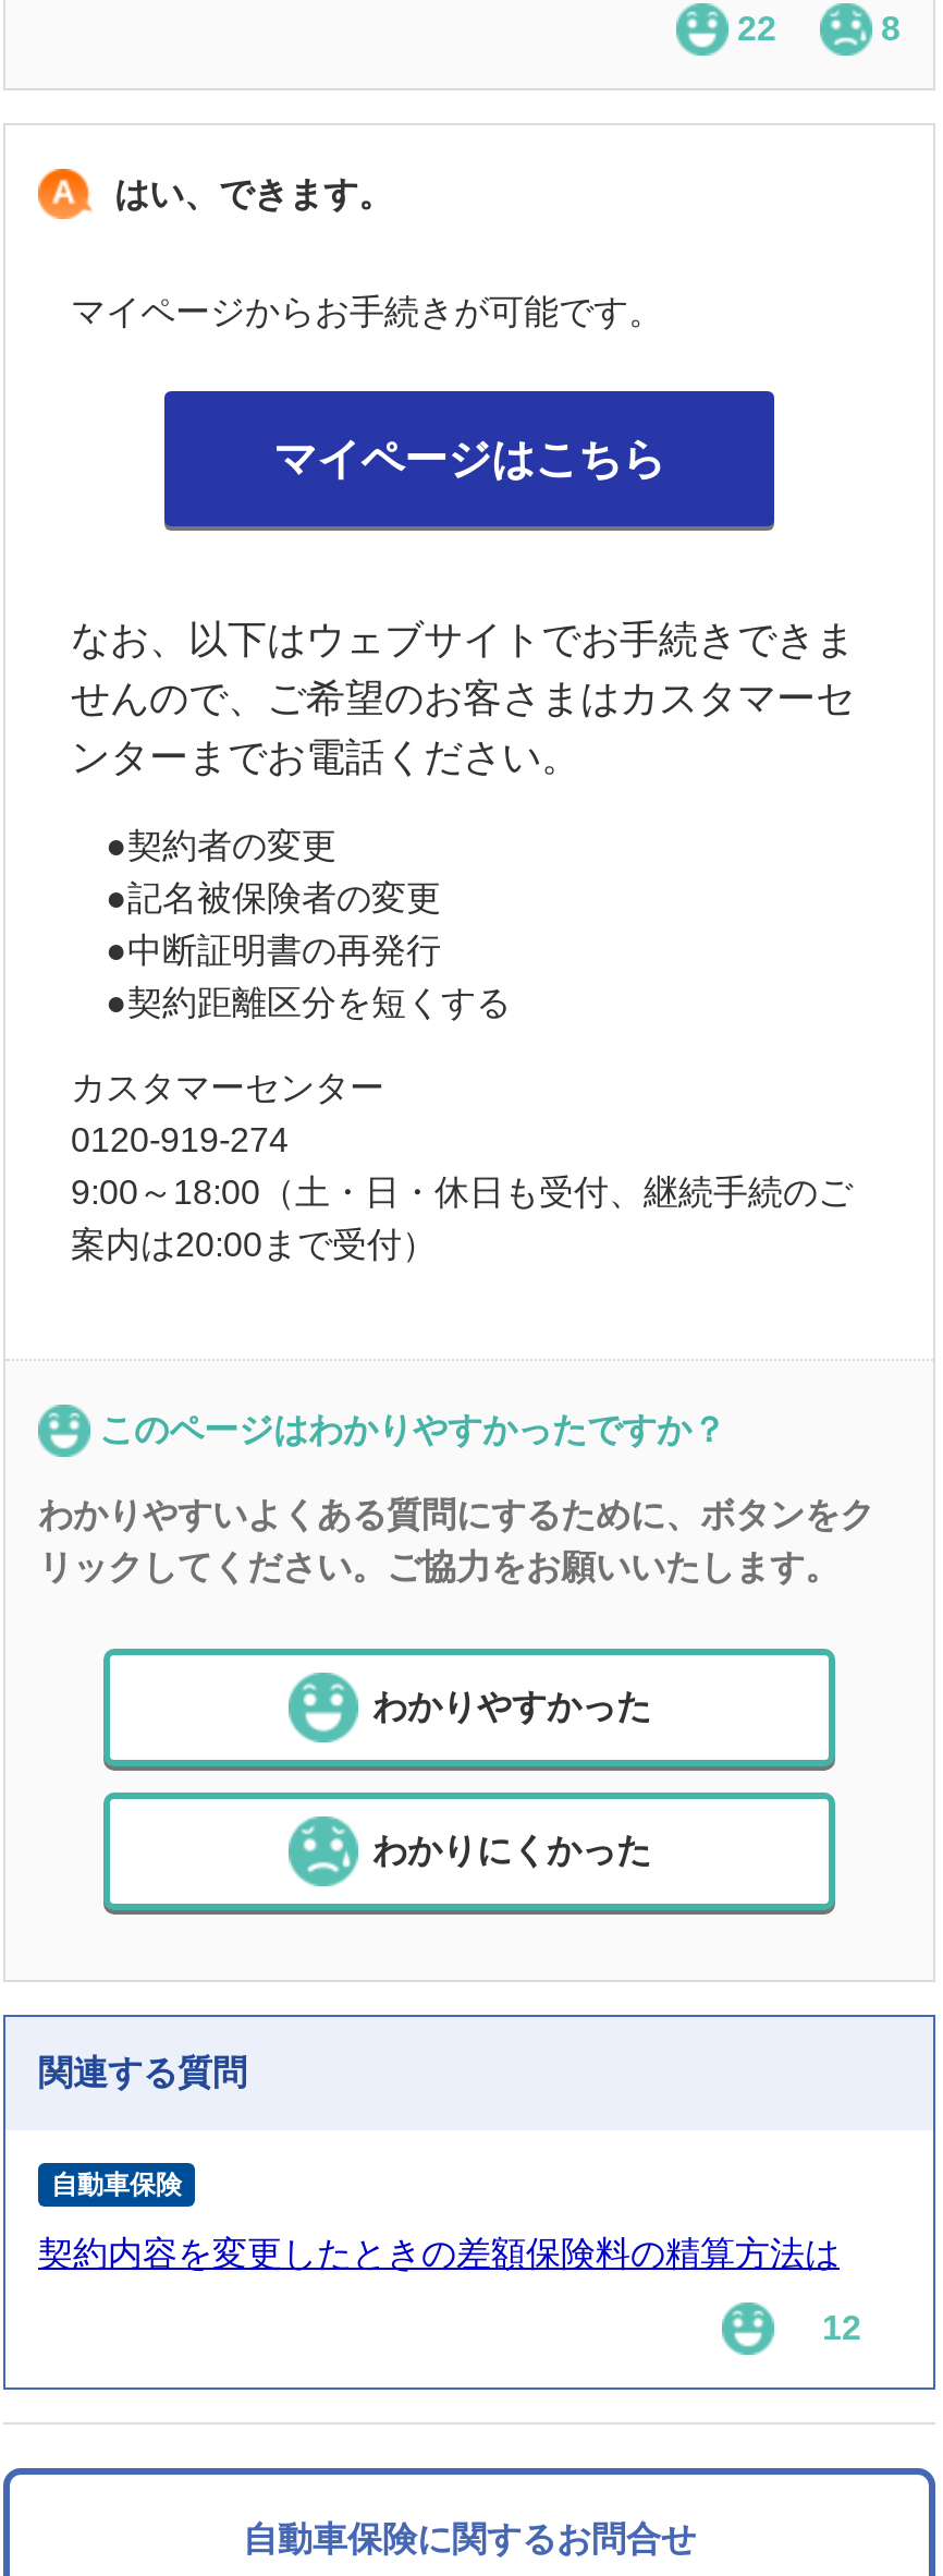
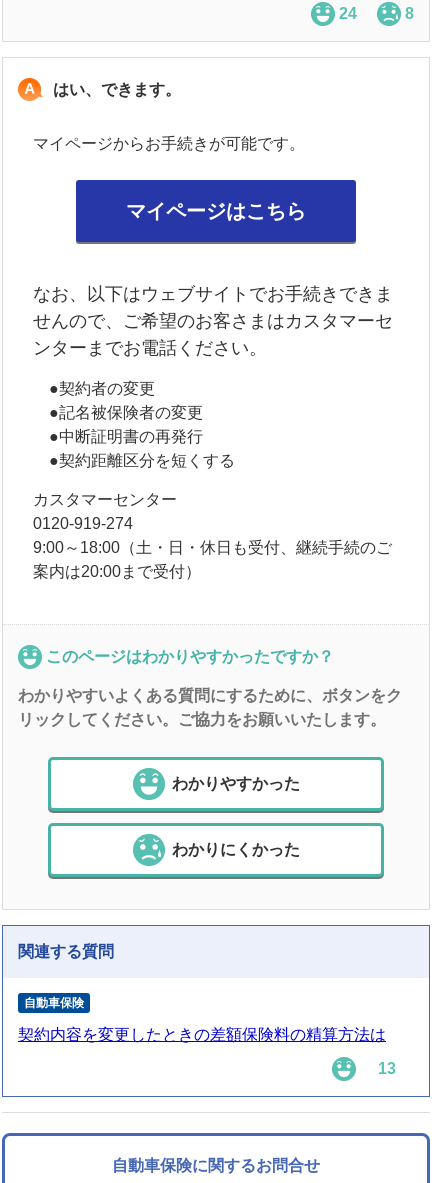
[737,10,776,47] 22 -> [339,5,357,22] 24
[822,2309,861,2346] 12 -> [378,1060,396,1077] 13

